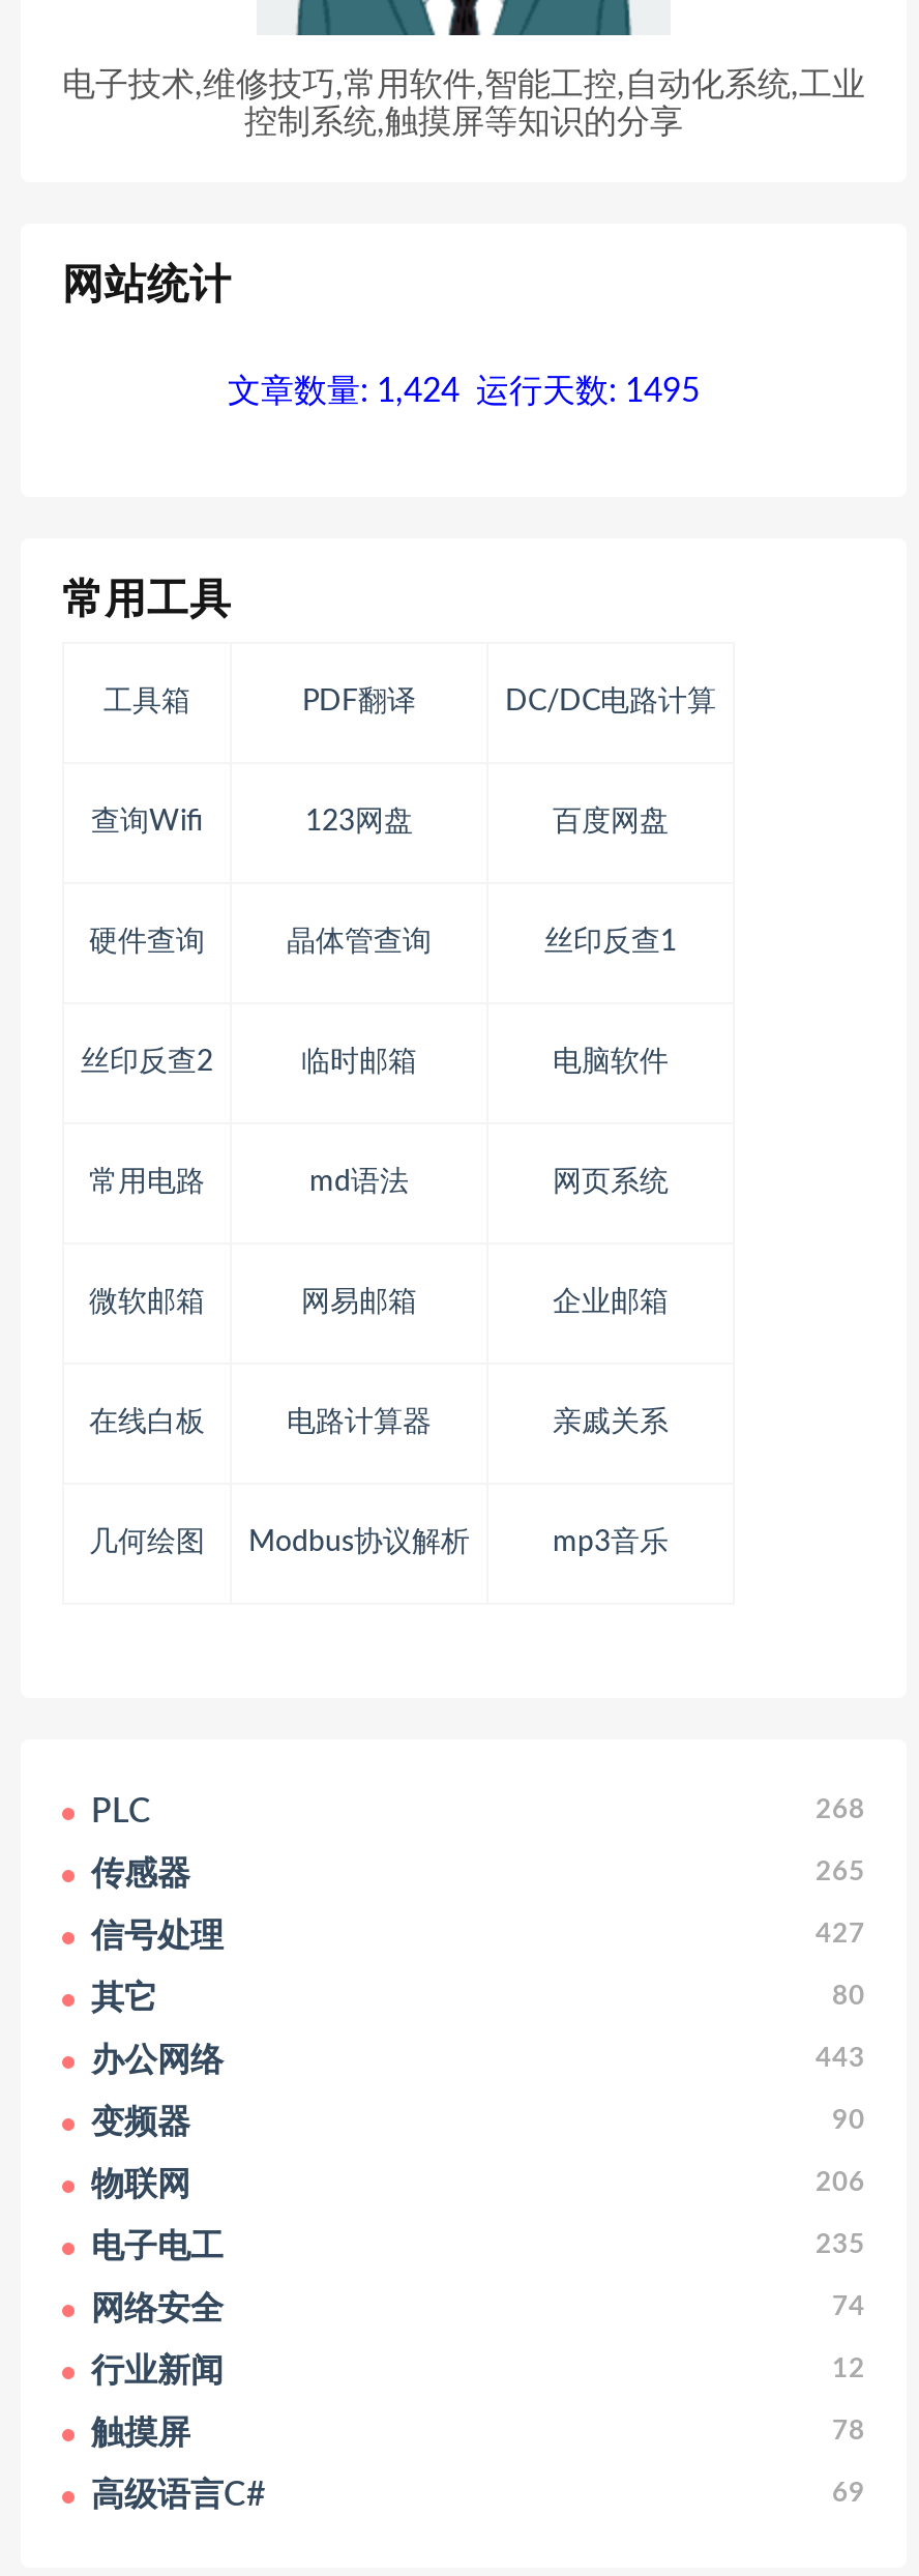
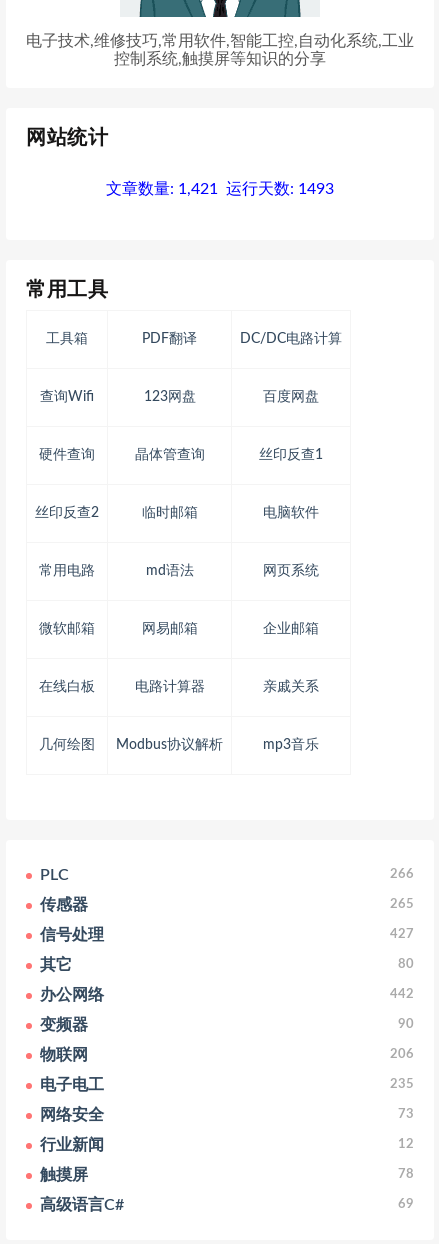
[228,375,700,408] 文章数量: 1,424 运行天数: 1495 -> [106,181,334,197] 文章数量: 1,421 运行天数: 1493
[816,1797,865,1824] 268 -> [390,868,414,881] 266
[816,2046,865,2073] 443 -> [390,988,414,1001] 442
[832,2294,865,2321] 74 -> [398,1108,414,1121] 73

